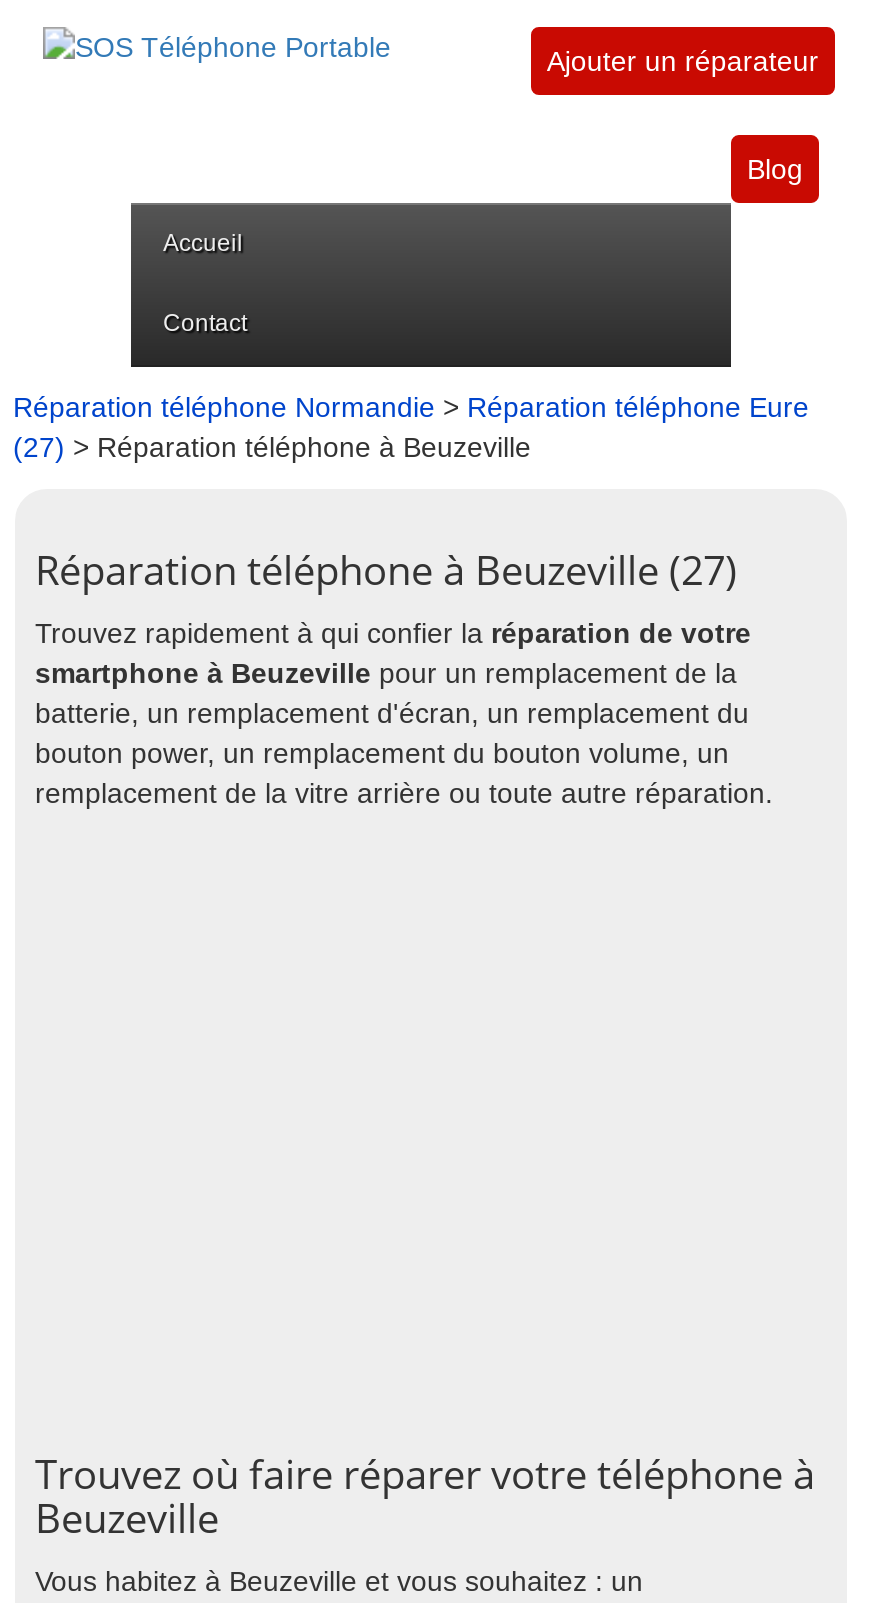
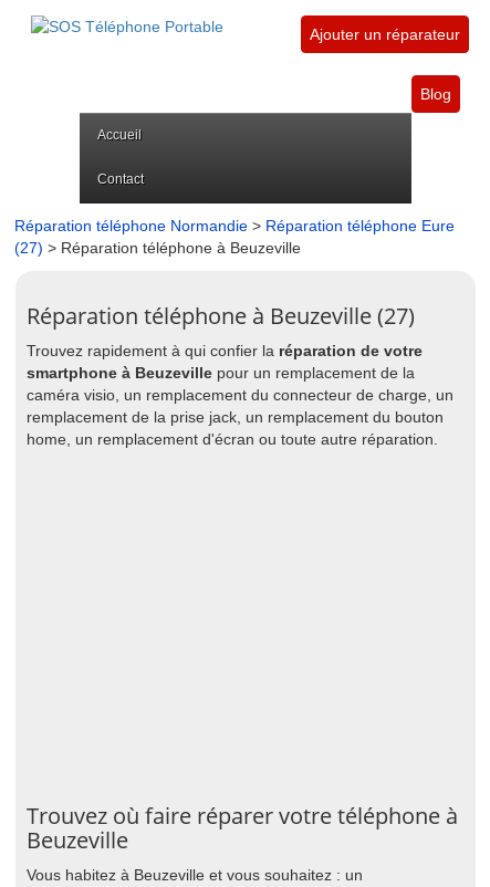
[35,697,773,809] batterie, un remplacement d'écran, un remplacement du | bouton power, un remplacement du bouton volume, un | remplacement de la vitre arrière ou toute autre réparation. -> [27,386,453,448] caméra visio, un remplacement du connecteur de charge, un | remplacement de la prise jack, un remplacement du bouton | home, un remplacement d'écran ou toute autre réparation.

